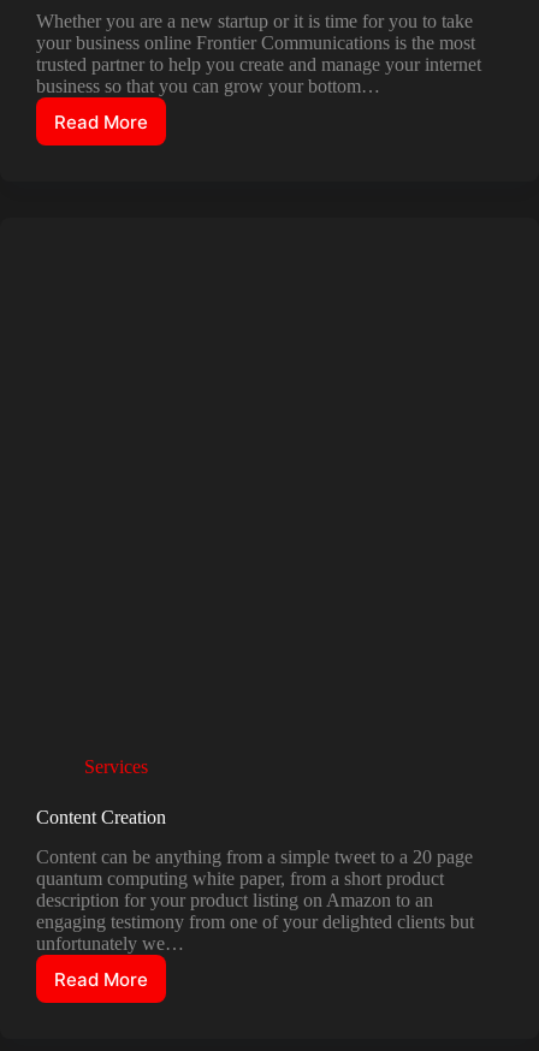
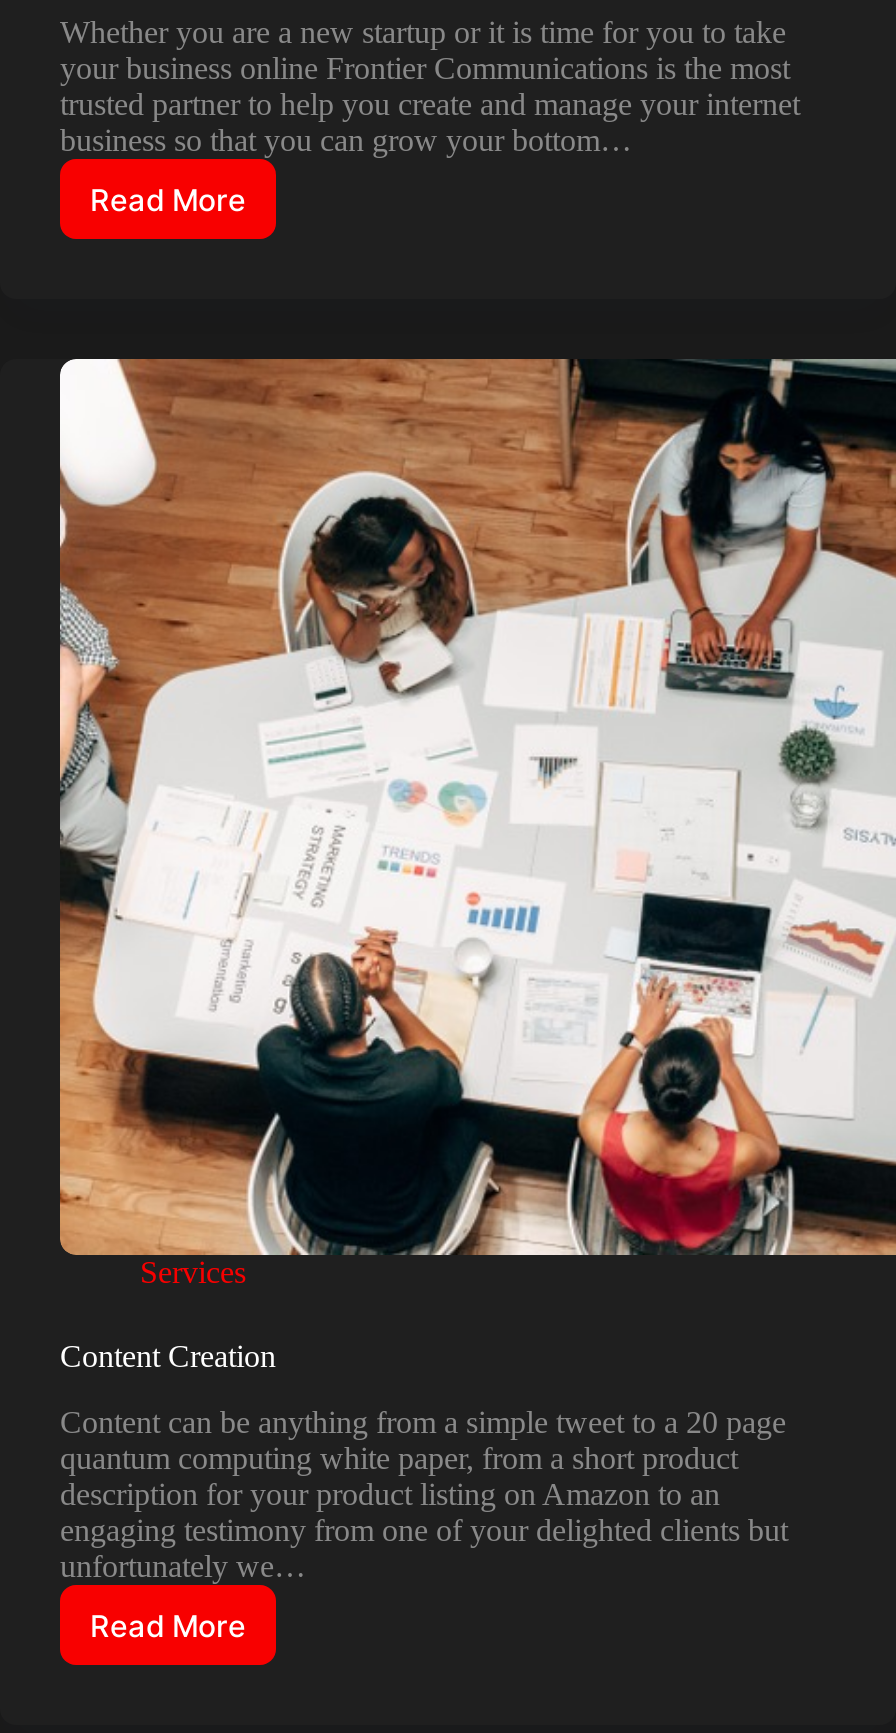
none -> [58,357,890,1257] [image]

